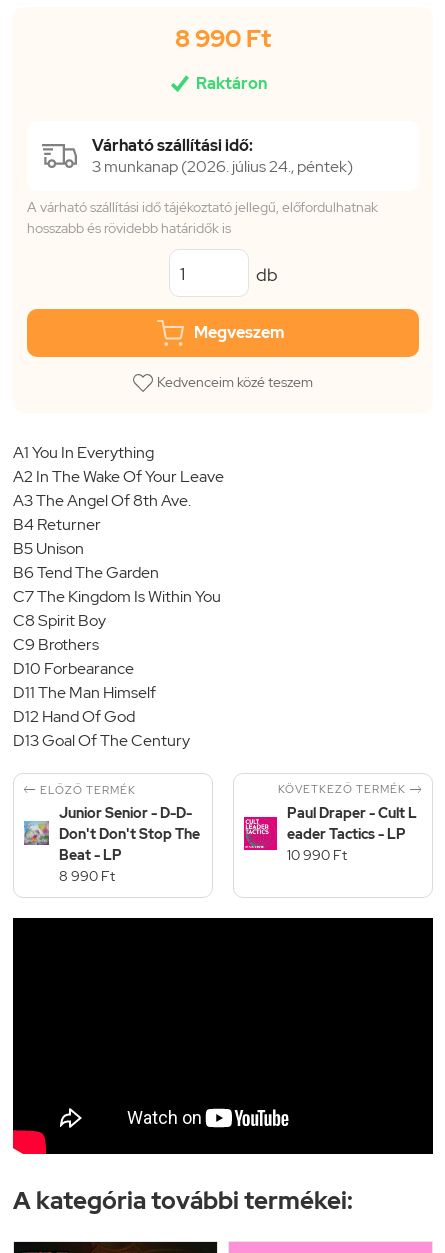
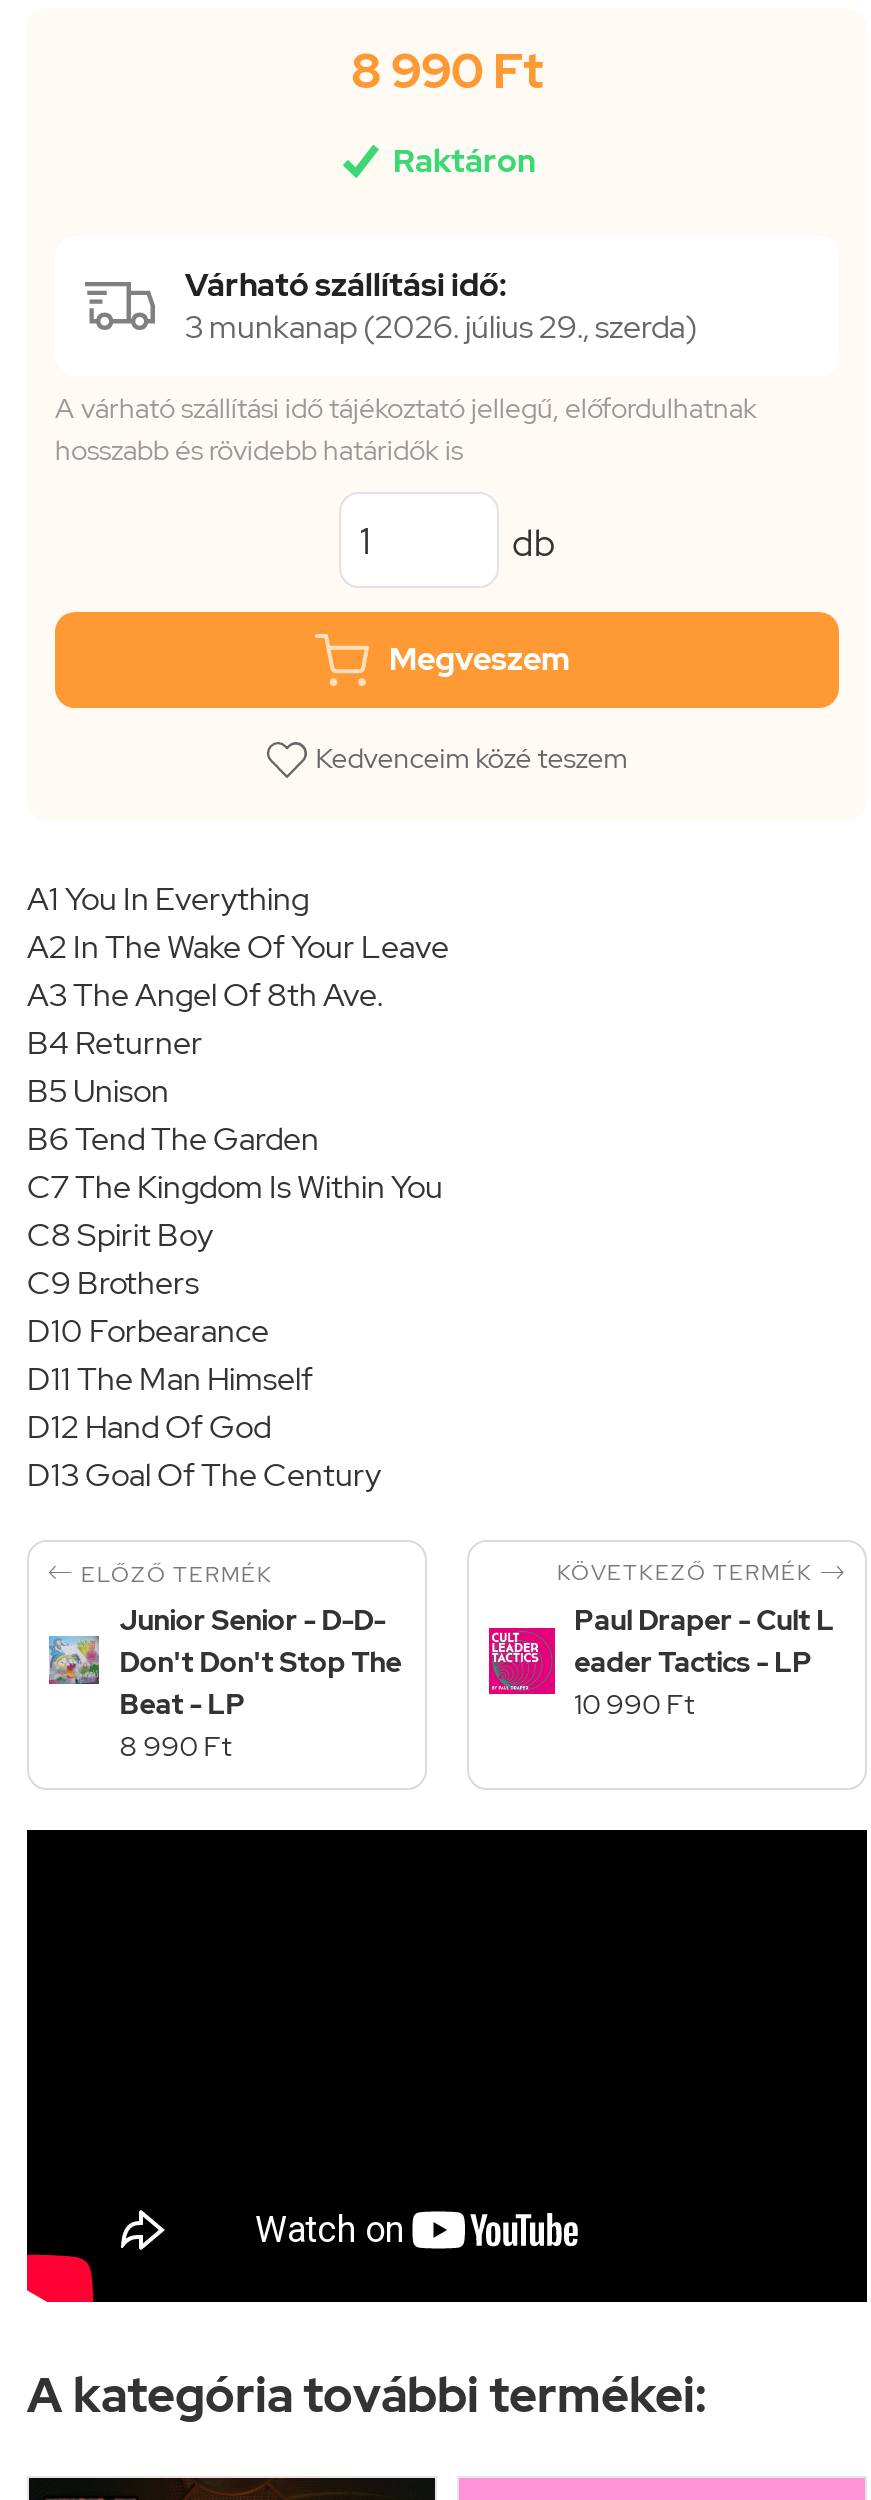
[92,156,353,177] 3 munkanap (2026. július 24., péntek) -> [185,306,697,348] 3 munkanap (2026. július 29., szerda)

